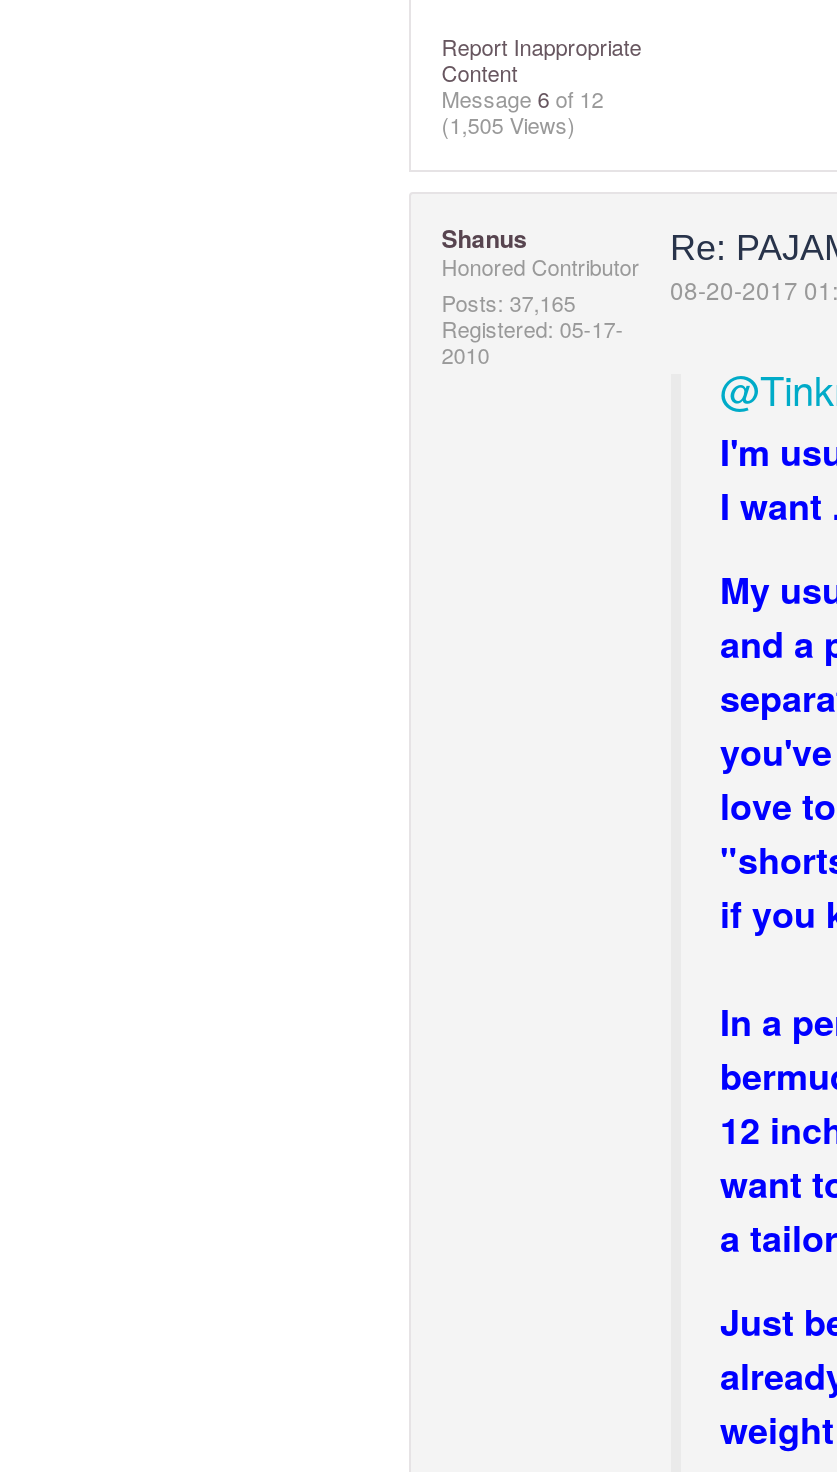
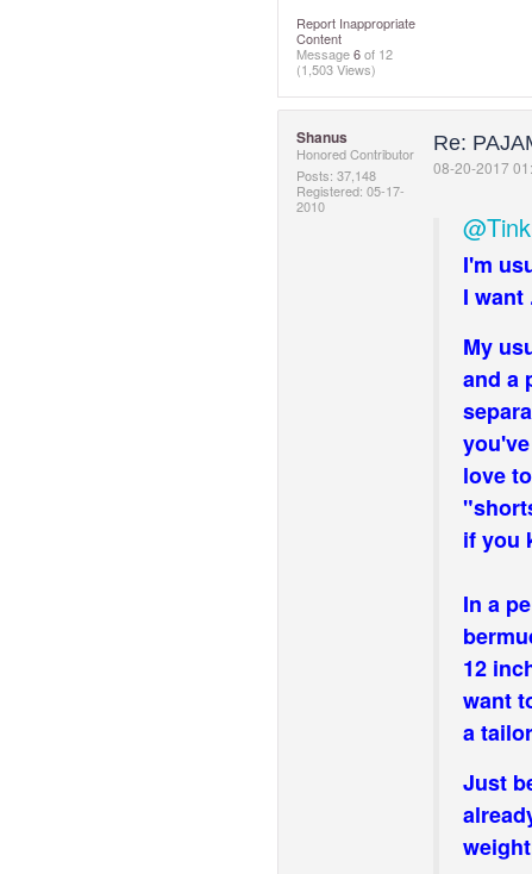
[441,108,575,140] (1,505 Views) -> [297,60,376,79] (1,503 Views)
[441,286,575,318] Posts: 37,165 -> [297,166,376,185] Posts: 37,148

